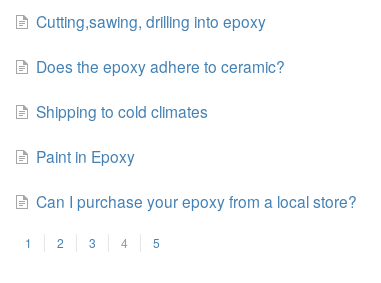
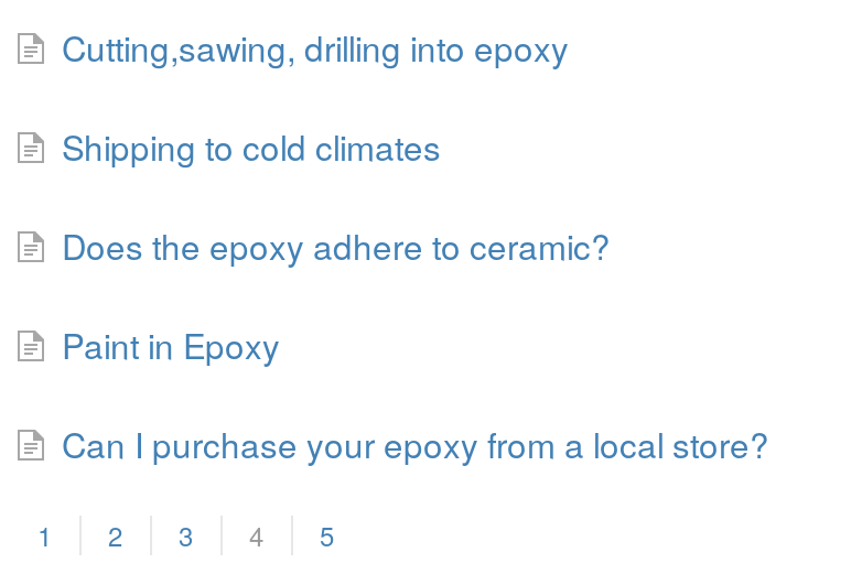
moved [36,55,285,77] -> [62,220,611,269]: Does the epoxy adhere to ceramic?
moved [36,100,208,122] -> [62,121,441,170]: Shipping to cold climates

